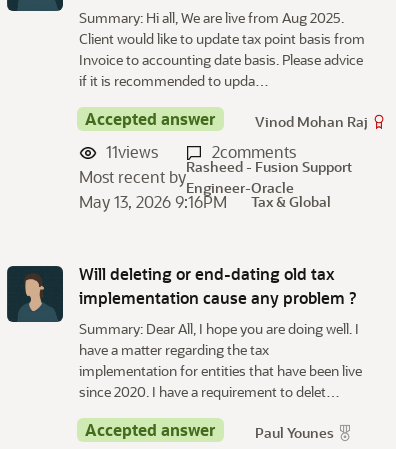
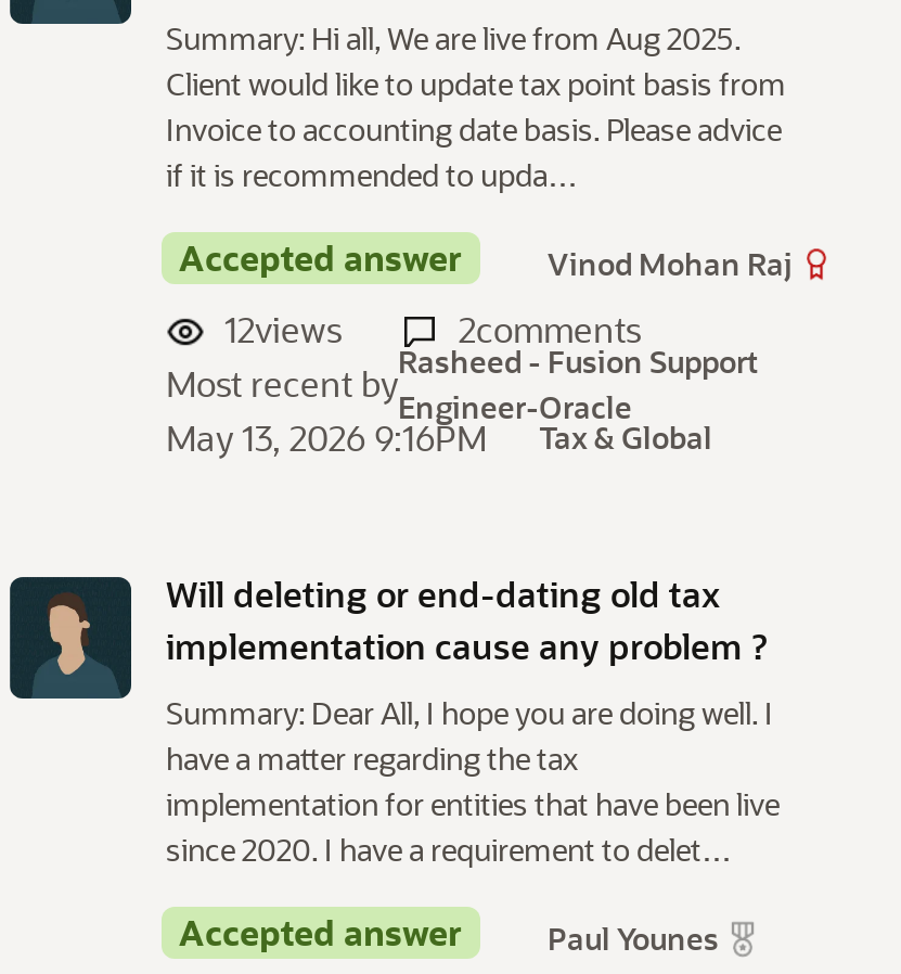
[106,140,158,161] 11views -> [224,305,342,350] 12views

